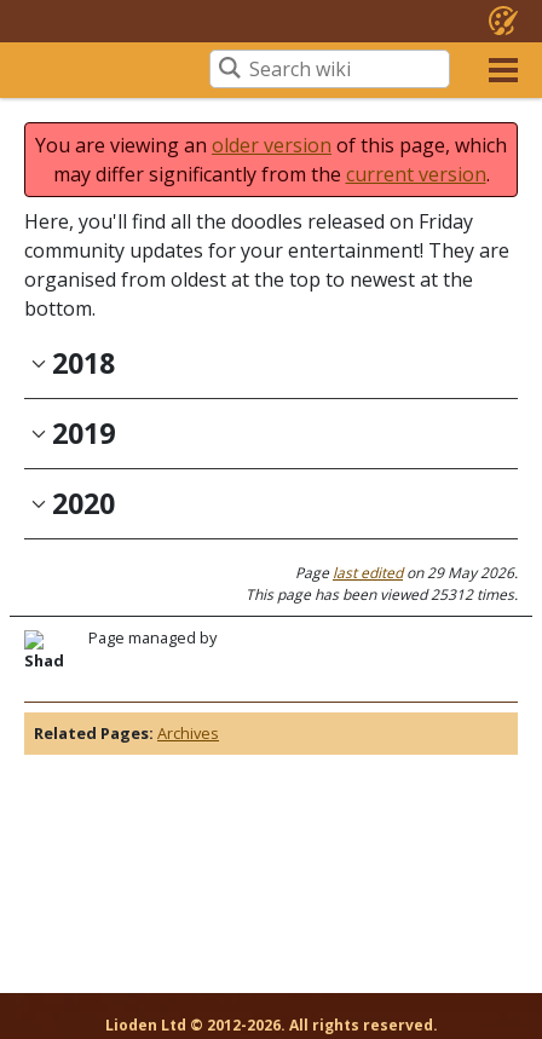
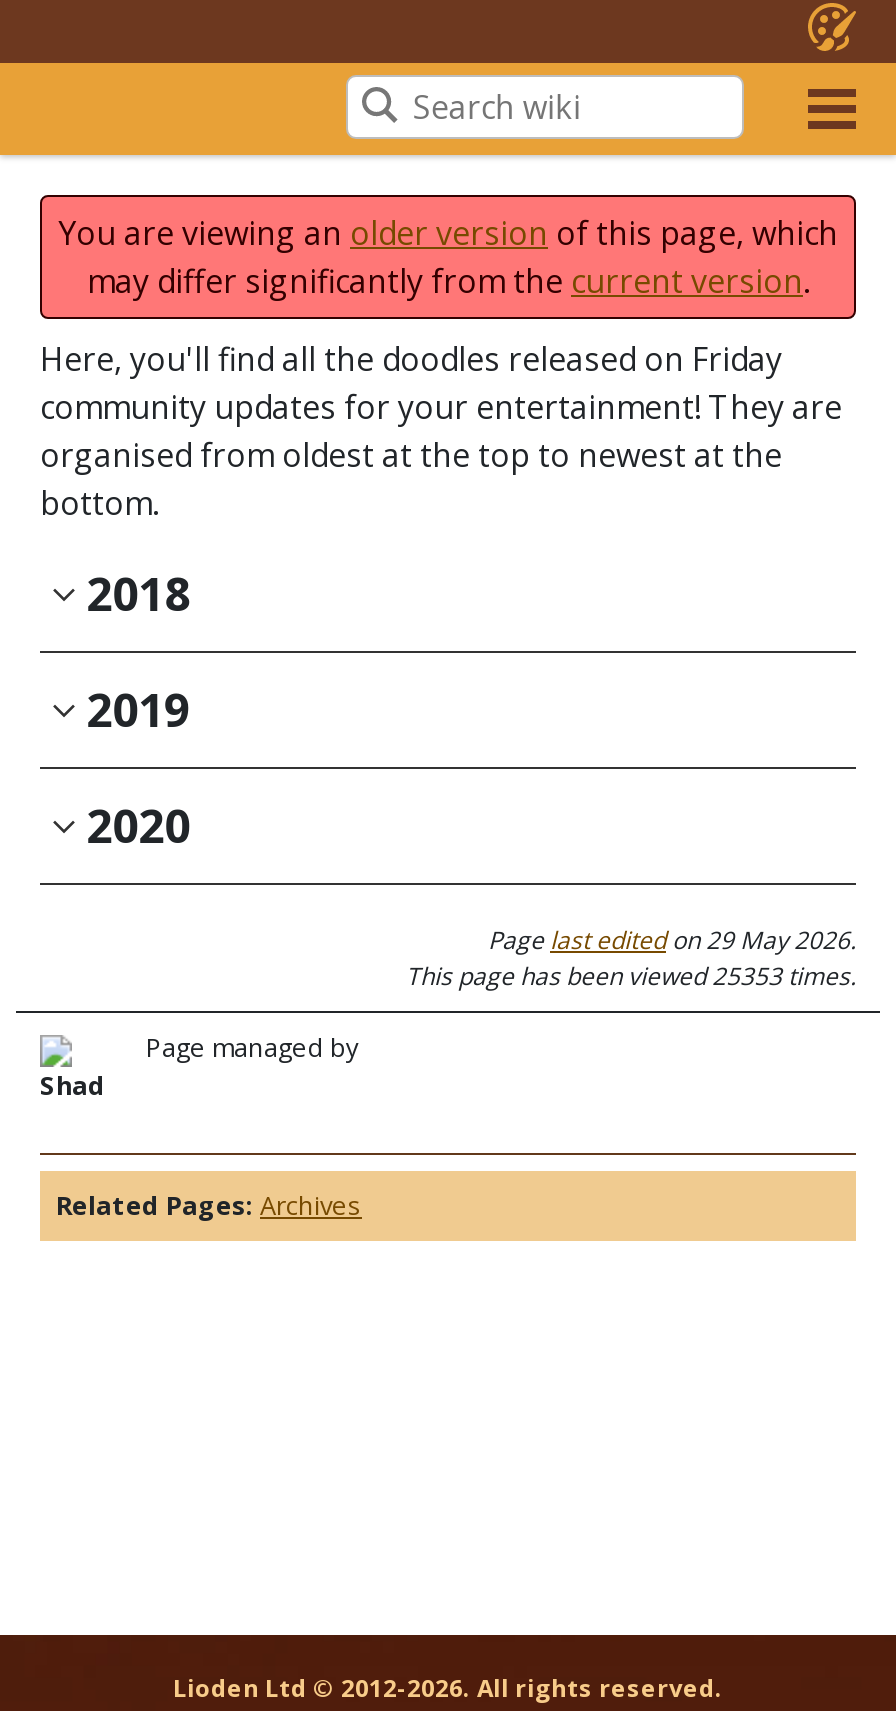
[246,585,518,605] This page has been viewed 25312 times. -> [406,960,856,994] This page has been viewed 25353 times.

